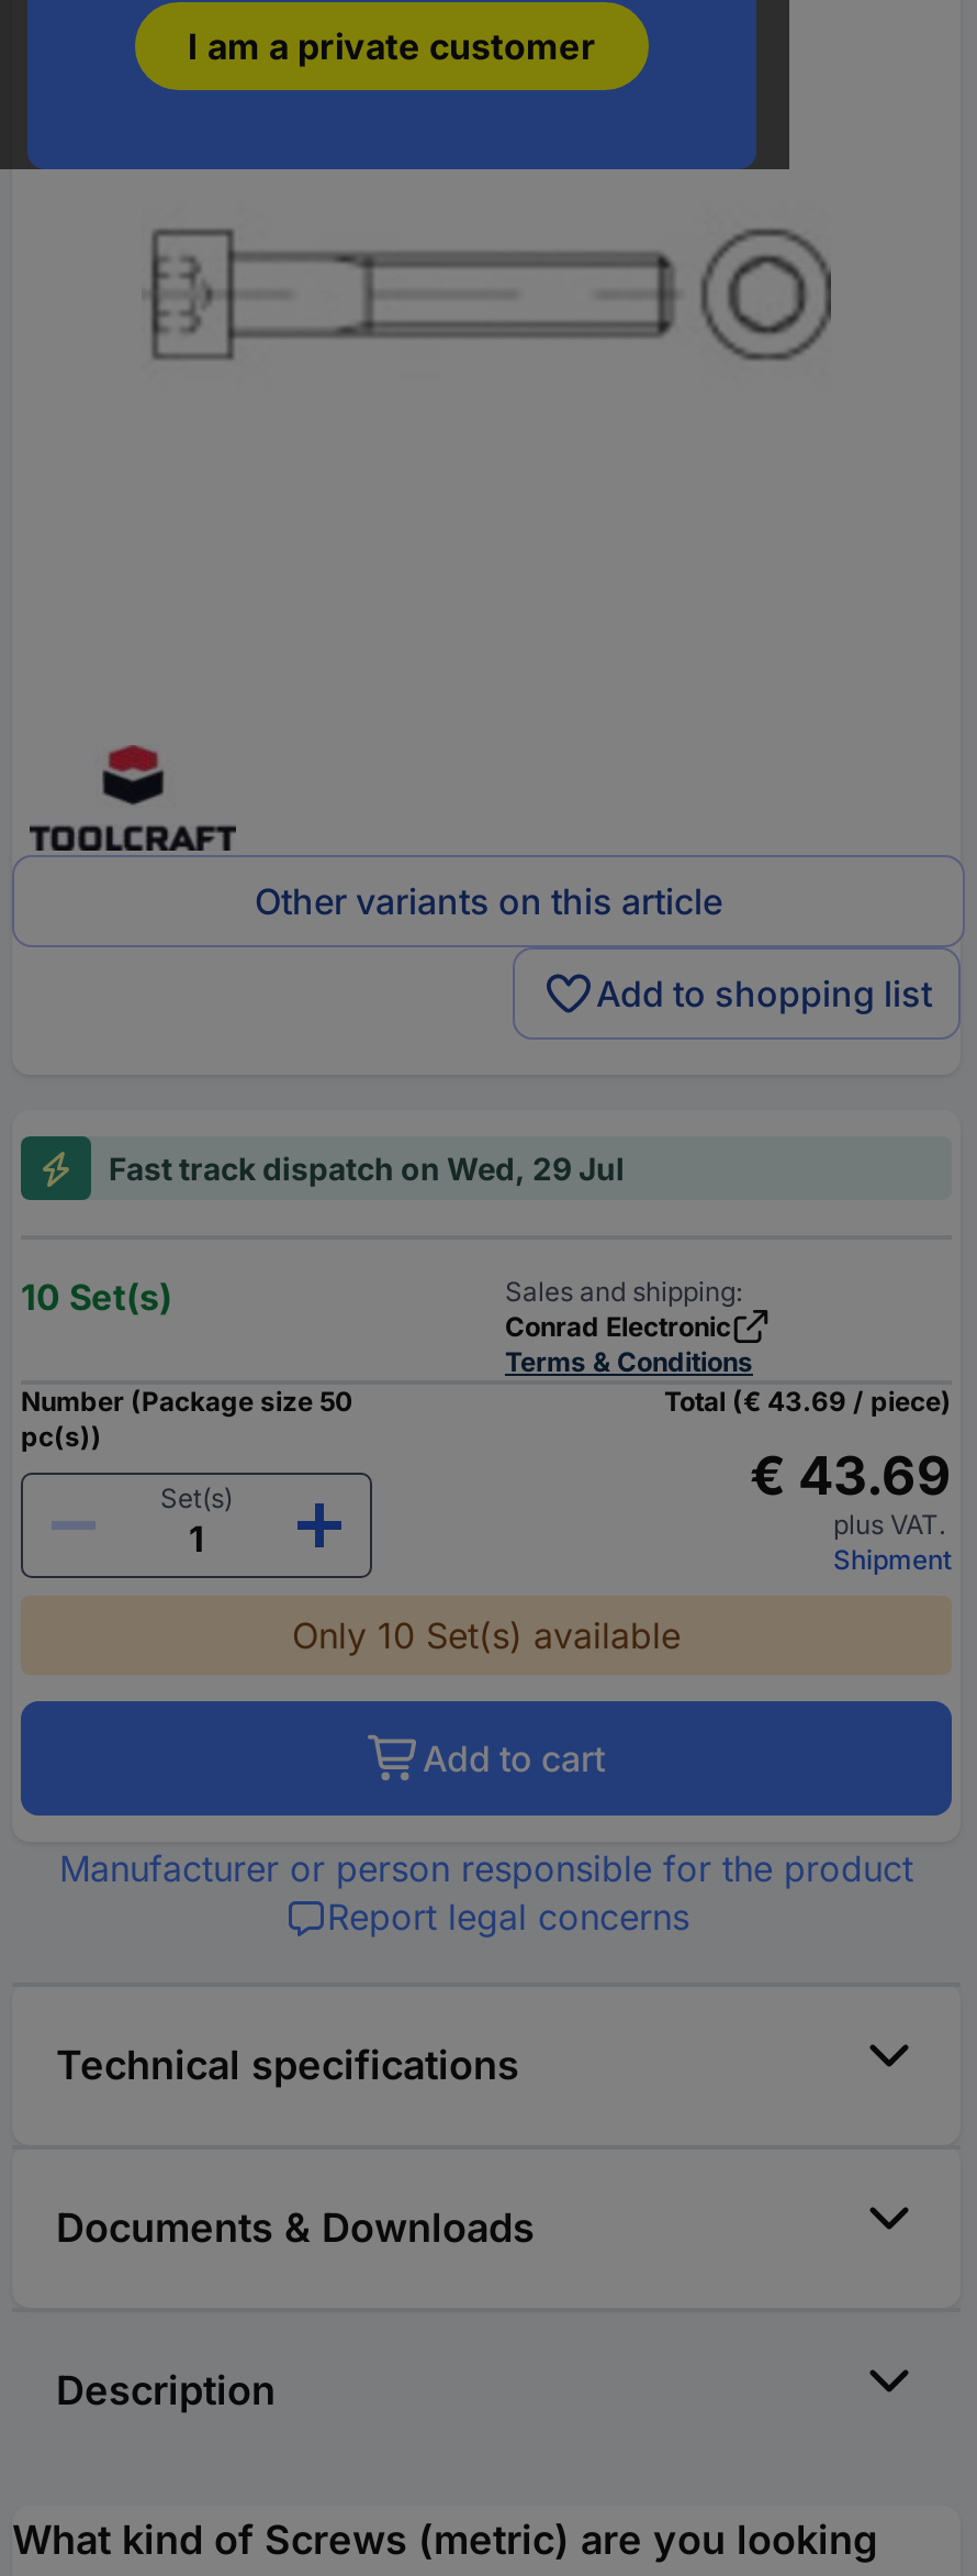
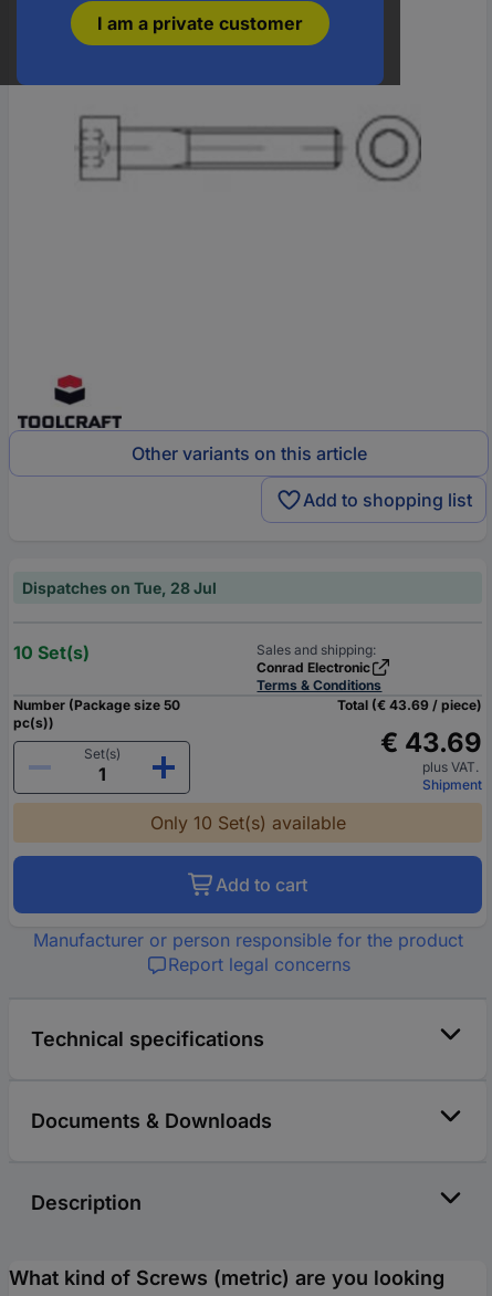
[109,1150,625,1188] Fast track dispatch on Wed, 29 Jul -> [22,579,217,598] Dispatches on Tue, 28 Jul

